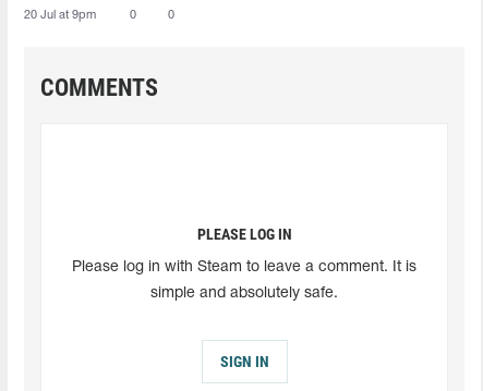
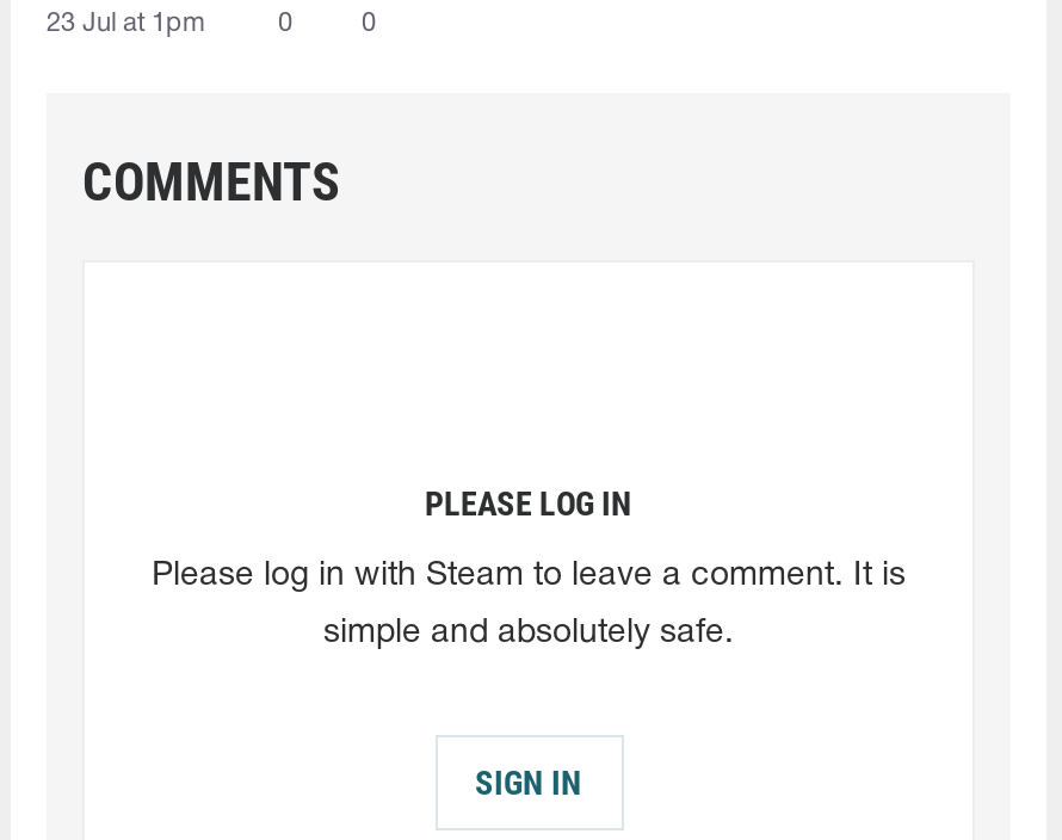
[24,9,96,20] 20 Jul at 9pm -> [47,11,204,35] 23 Jul at 1pm

